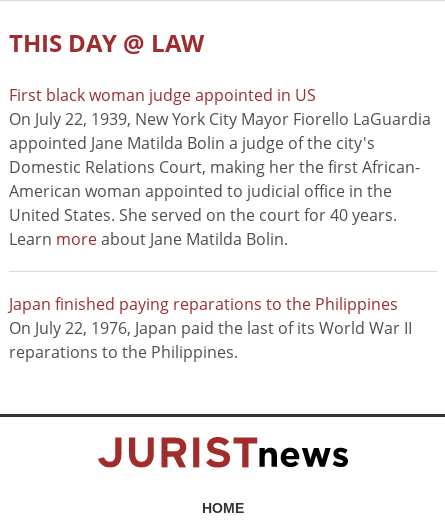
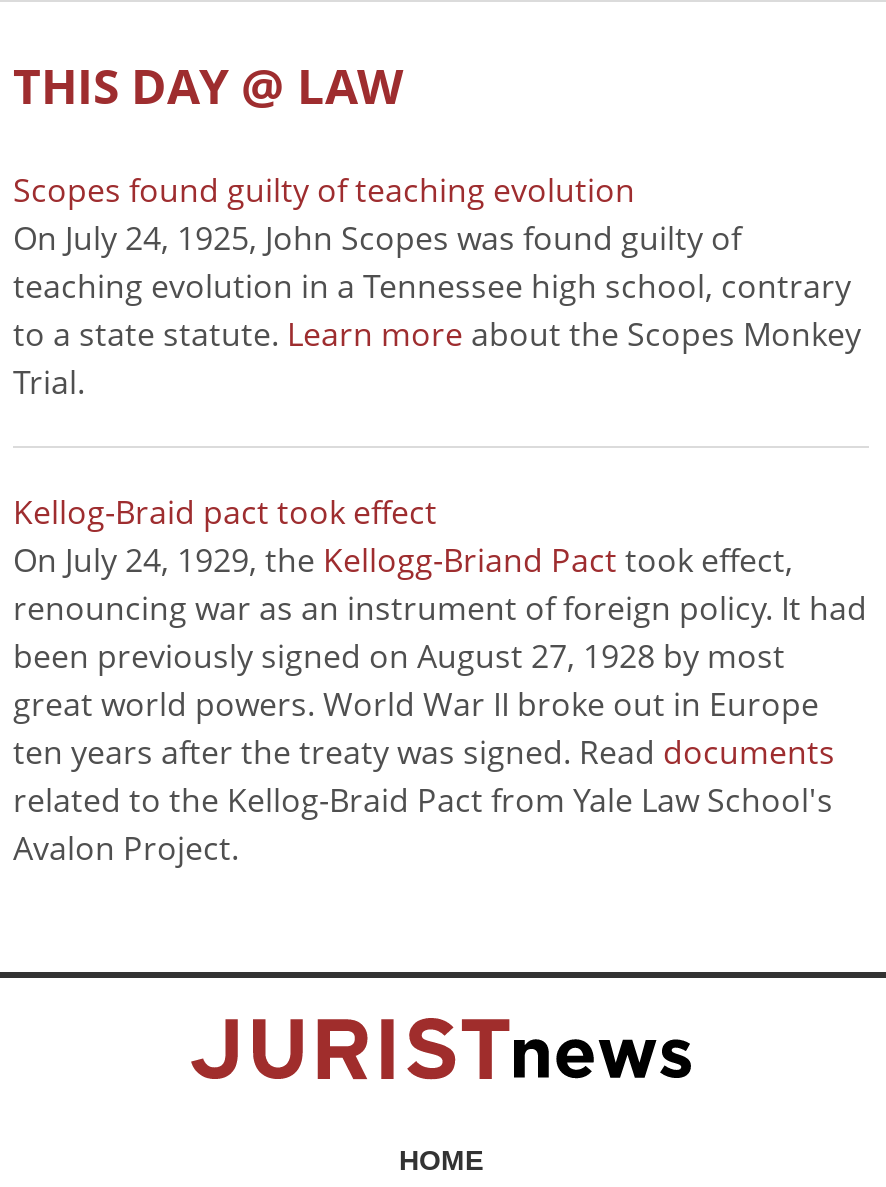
[9,84,431,250] First black woman judge appointed in US | On July 22, 1939, New York City Mayor Fiorello LaGuardia | appointed Jane Matilda Bolin a judge of the city's | Domestic Relations Court, making her the first African- | American woman appointed to judicial office in the | United States. She served on the court for 40 years. | Learn more about Jane Matilda Bolin. -> [13,168,861,404] Scopes found guilty of teaching evolution | On July 24, 1925, John Scopes was found guilty of | teaching evolution in a Tennessee high school, contrary | to a state statute. Learn more about the Scopes Monkey | Trial.
[9,293,412,363] Japan finished paying reparations to the Philippines | On July 22, 1976, Japan paid the last of its World War II | reparations to the Philippines. -> [13,490,867,870] Kellog-Braid pact took effect | On July 24, 1929, the Kellogg-Briand Pact took effect, | renouncing war as an instrument of foreign policy. It had | been previously signed on August 27, 1928 by most | great world powers. World War II broke out in Europe | ten years after the treaty was signed. Read documents | related to the Kellog-Braid Pact from Yale Law School's | Avalon Project.

